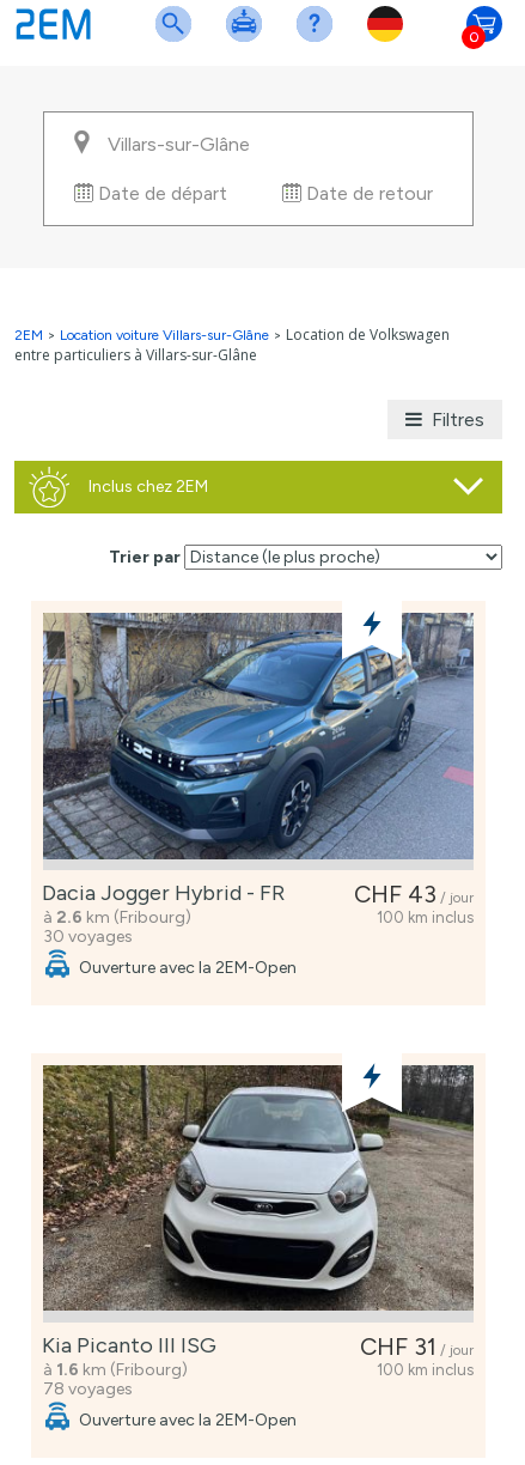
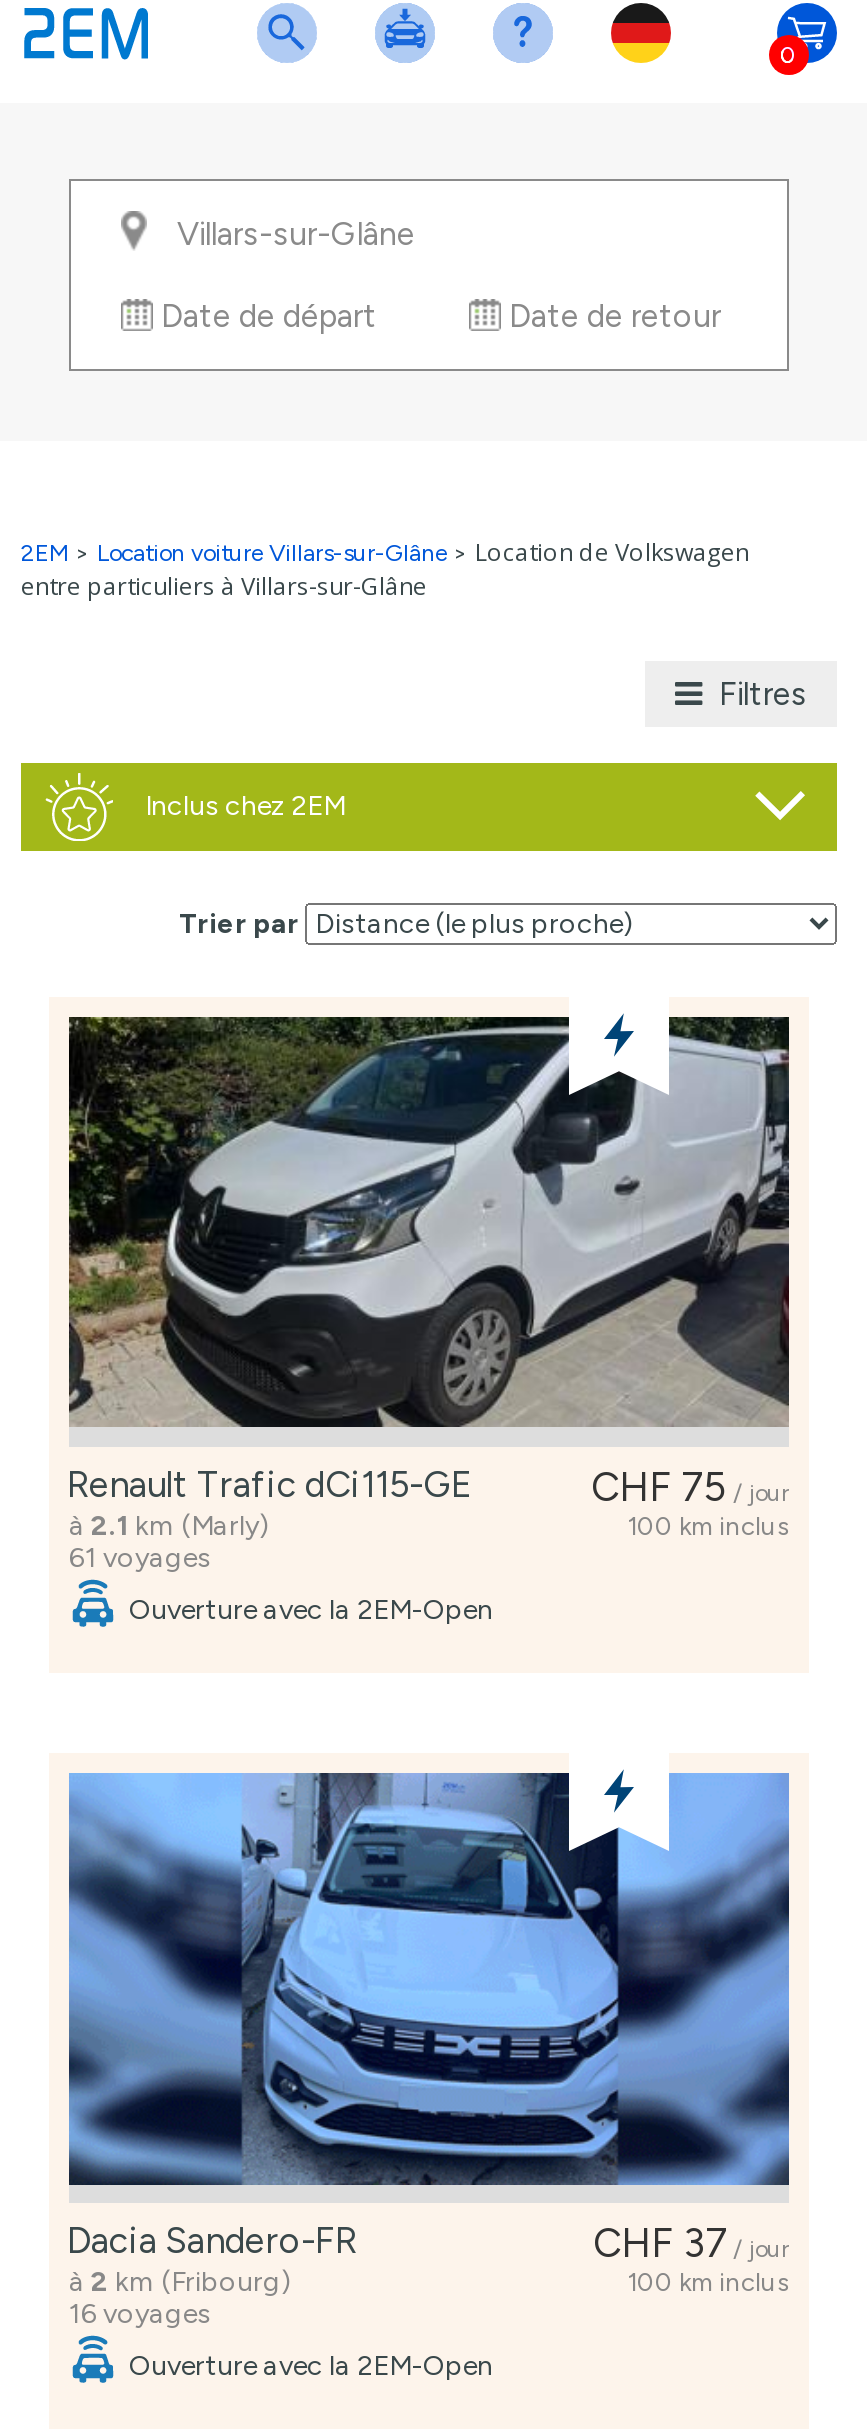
[32,612,475,947] [image] | CHF 43 / jour | Dacia Jogger Hybrid - FR | à 2.6 km (Fribourg) | 30 voyages -> [51,1015,791,1575] [image] | CHF 75 / jour | Renault Trafic dCi115-GE | à 2.1 km (Marly) | 61 voyages
[32,1064,475,1399] [image] | CHF 31 / jour | Kia Picanto III ISG | à 1.6 km (Fribourg) | 78 voyages -> [51,1771,791,2331] [image] | CHF 37 / jour | Dacia Sandero-FR | à 2 km (Fribourg) | 16 voyages

